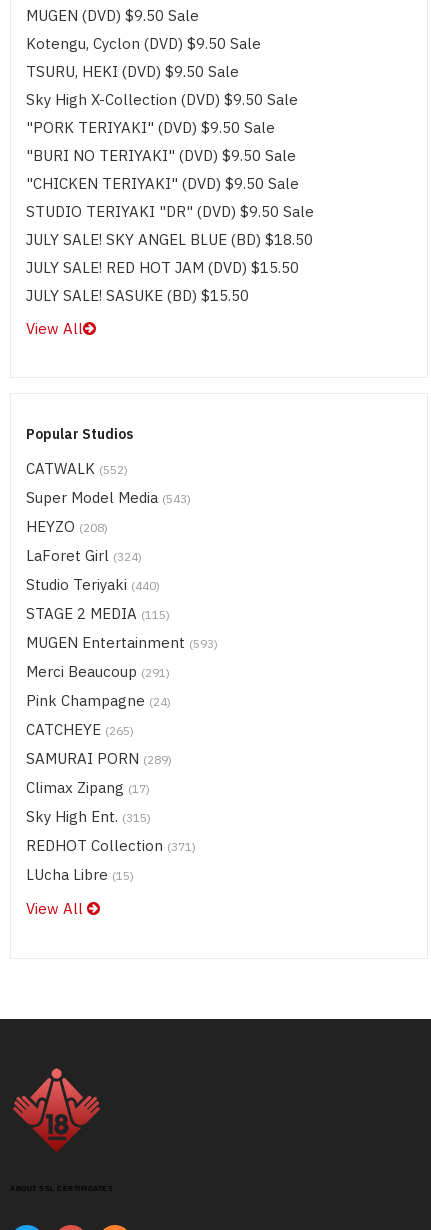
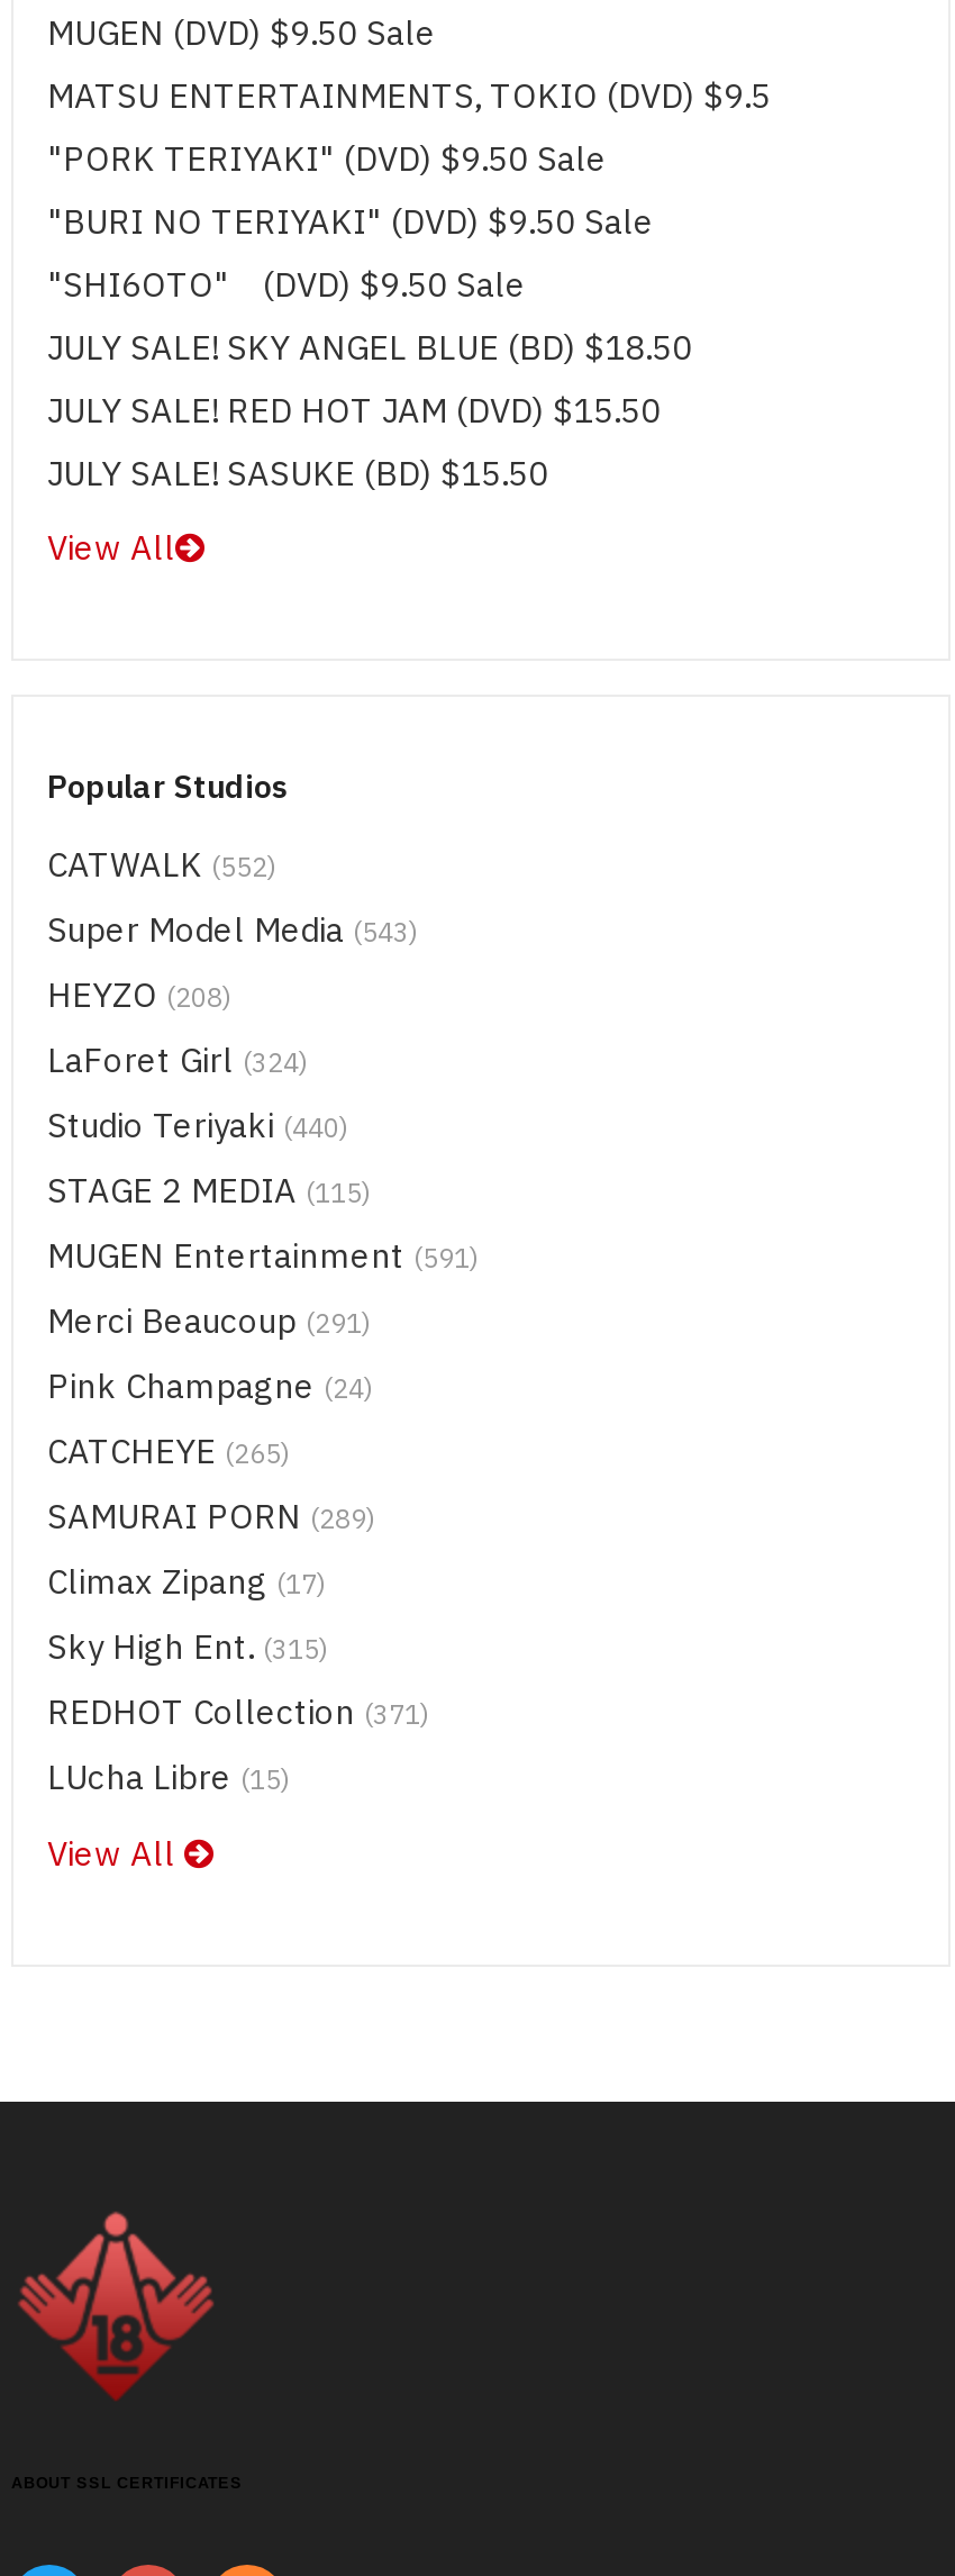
[26,34,298,109] Kotengu, Cyclon (DVD) $9.50 Sale | TSURU, HEKI (DVD) $9.50 Sale | Sky High X-Collection (DVD) $9.50 Sale -> [47,74,771,117] MATSU ENTERTAINMENTS, TOKIO (DVD) $9.5
[26,174,314,221] "CHICKEN TERIYAKI" (DVD) $9.50 Sale | STUDIO TERIYAKI "DR" (DVD) $9.50 Sale -> [47,263,526,306] "SHI6OTO" (DVD) $9.50 Sale
[26,633,218,652] MUGEN Entertainment (593) -> [47,1234,479,1277] MUGEN Entertainment (591)

